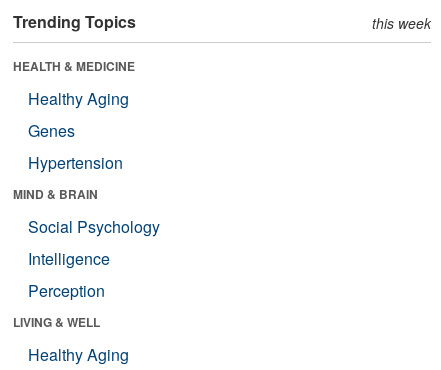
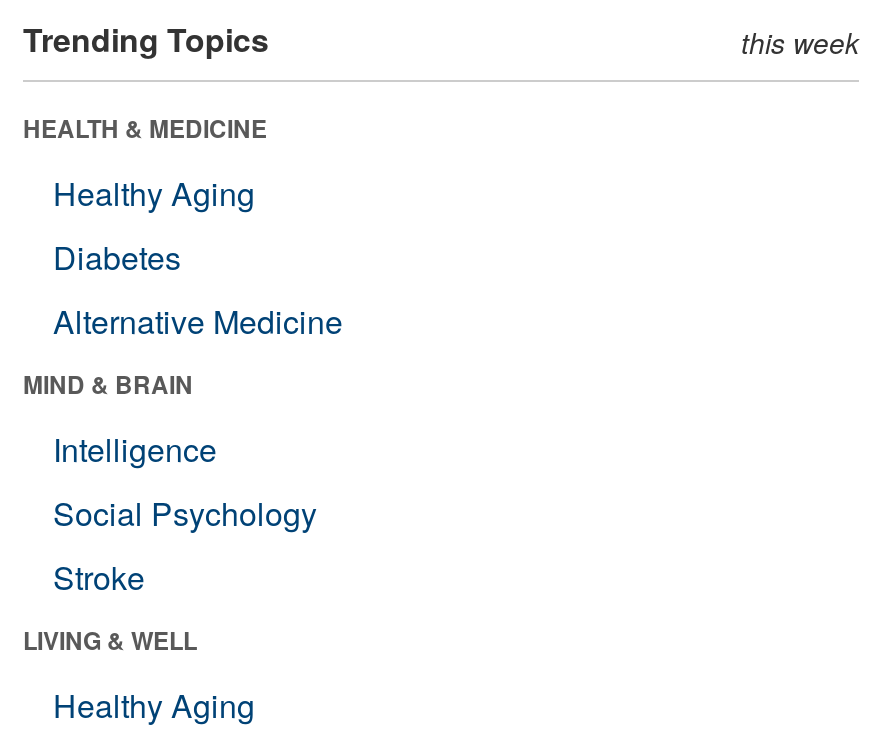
[28,119,123,174] Genes | Hypertension -> [53,234,343,344] Diabetes | Alternative Medicine
moved [28,215,160,238] -> [53,490,317,536]: Social Psychology
moved [28,247,110,270] -> [53,426,217,472]: Intelligence
[28,279,105,302] Perception -> [53,554,145,600] Stroke

